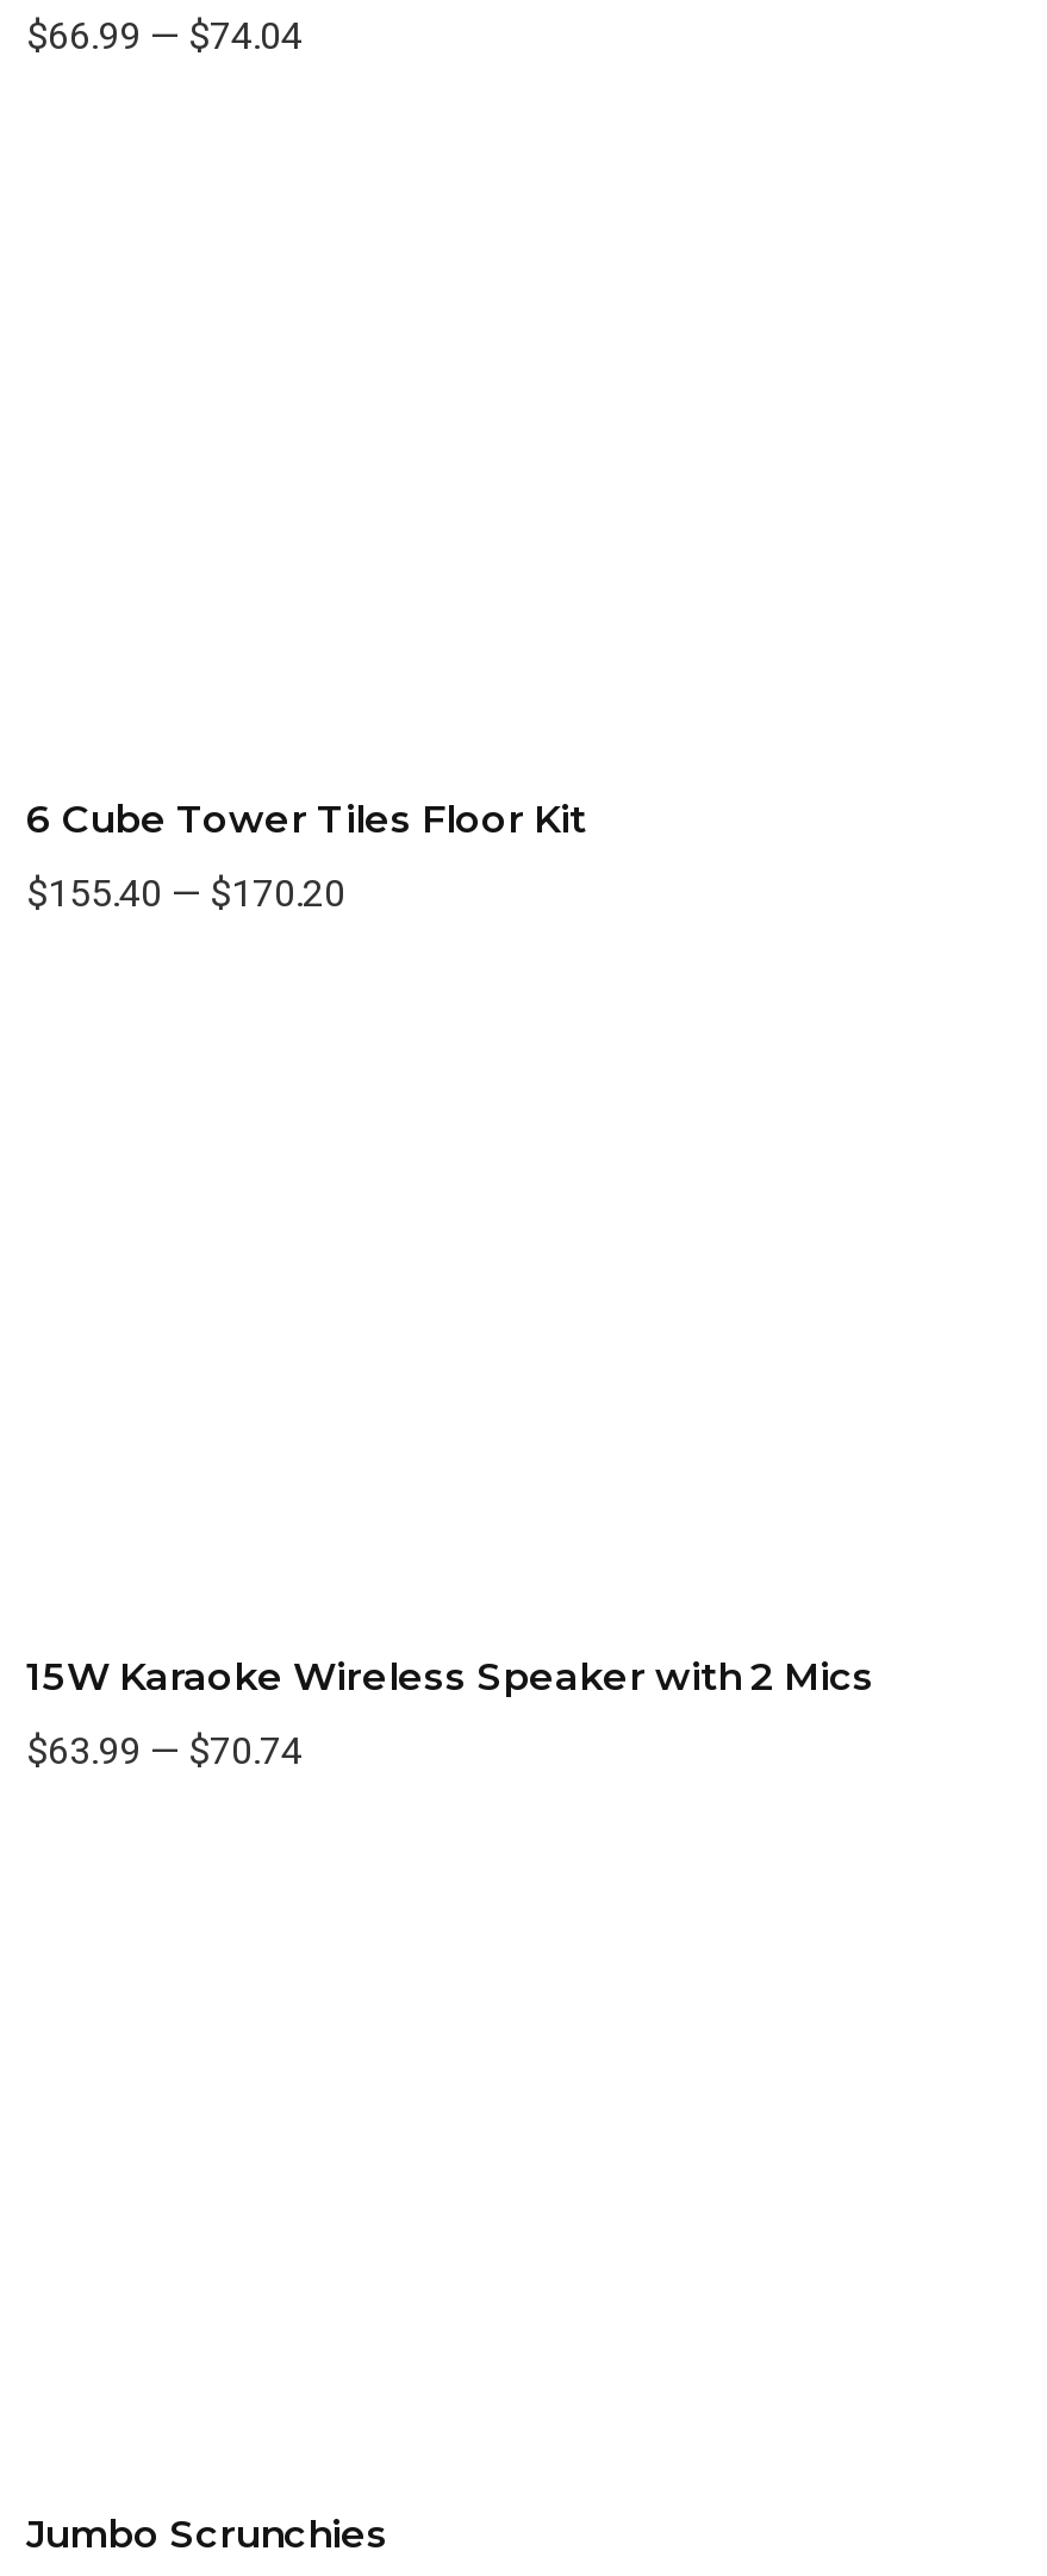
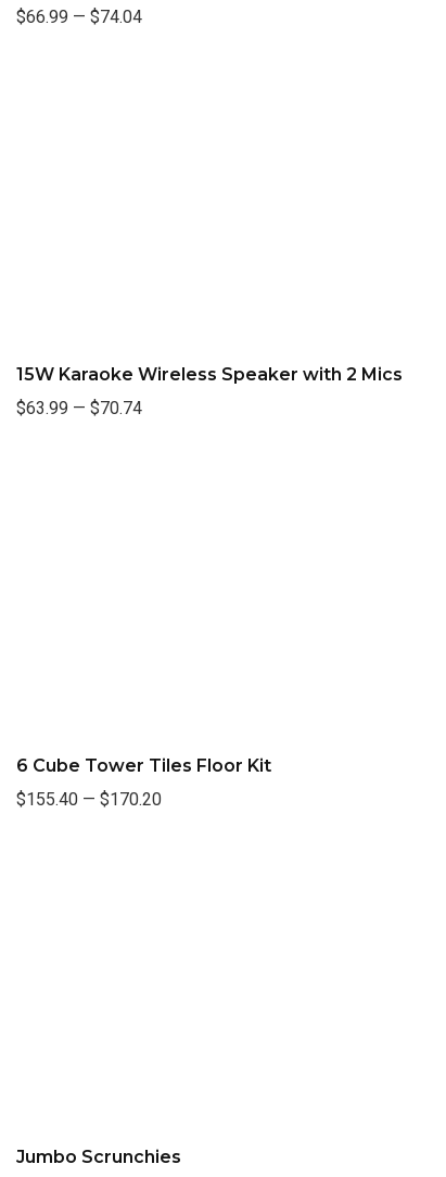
moved [26,797,586,916] -> [16,755,271,810]: 6 Cube Tower Tiles Floor Kit | $155.40 — $170.20
moved [26,1654,874,1773] -> [16,364,403,418]: 15W Karaoke Wireless Speaker with 2 Mics | $63.99 — $70.74

